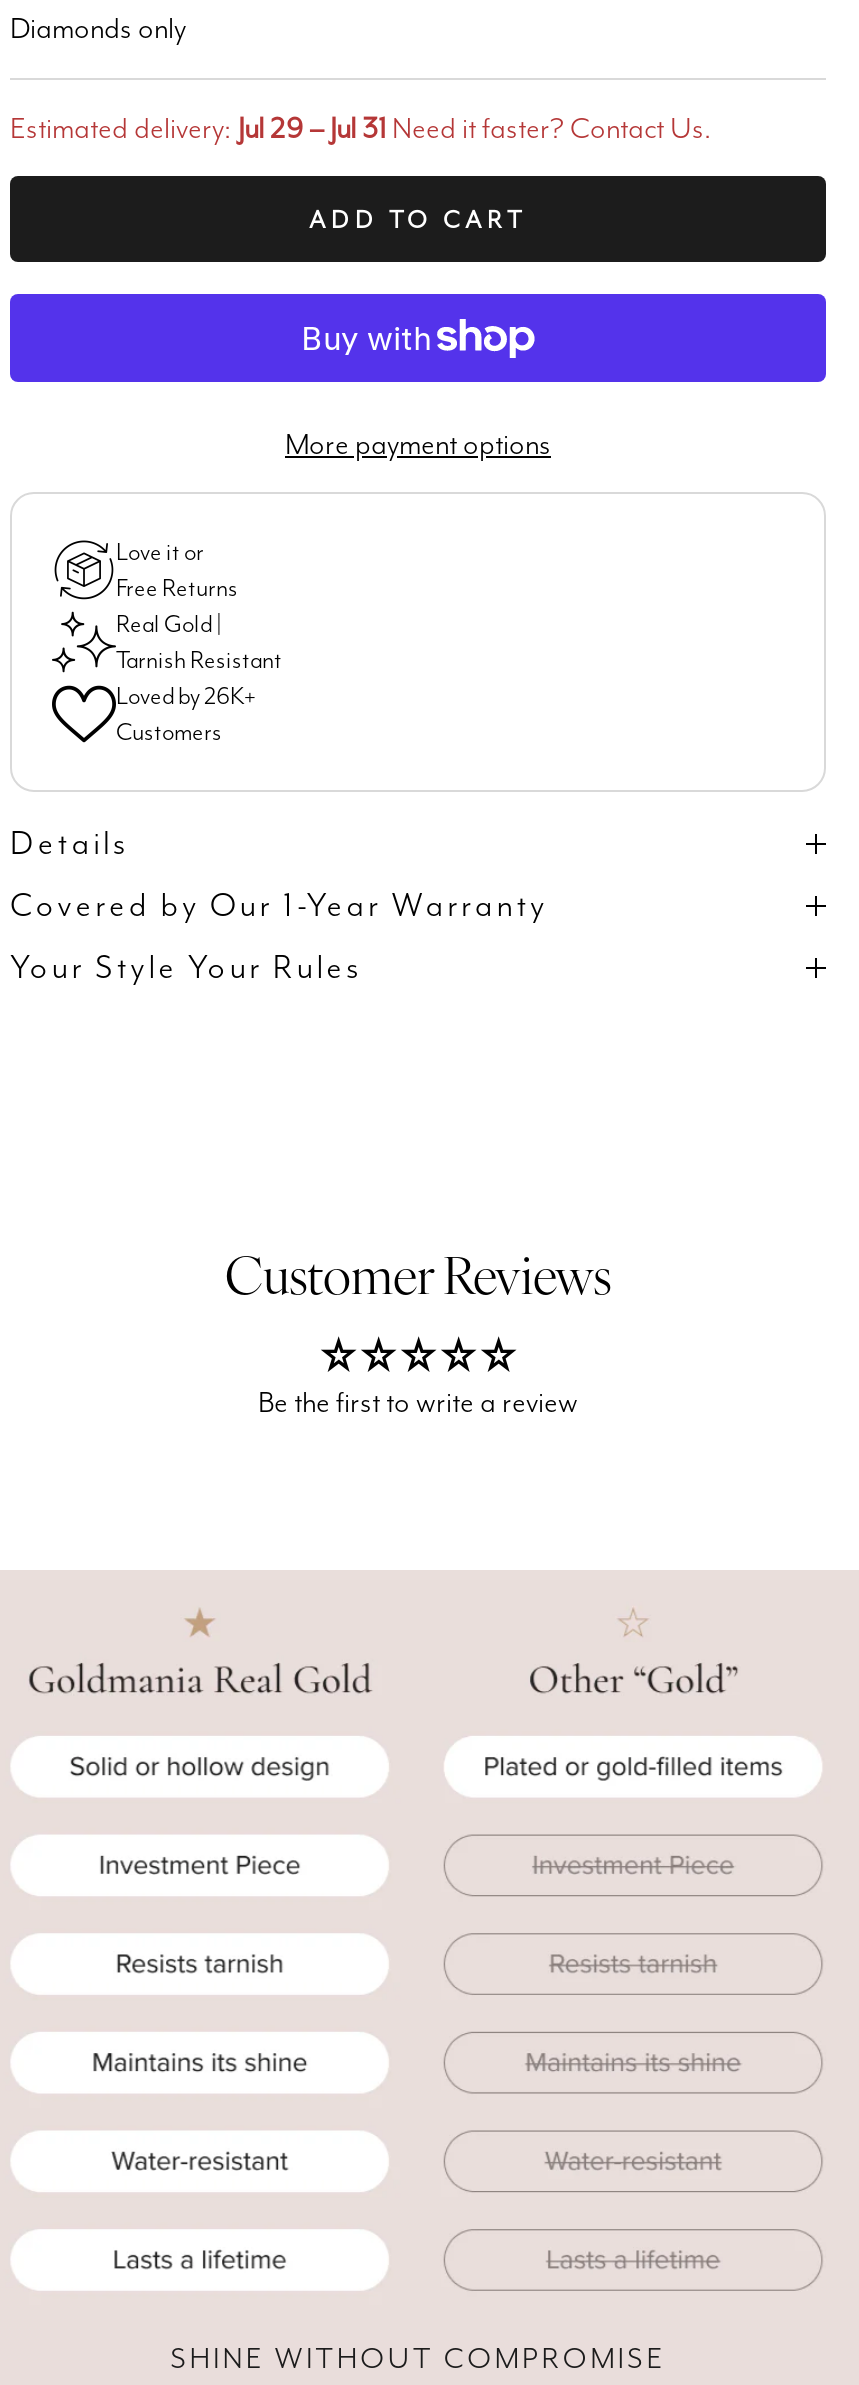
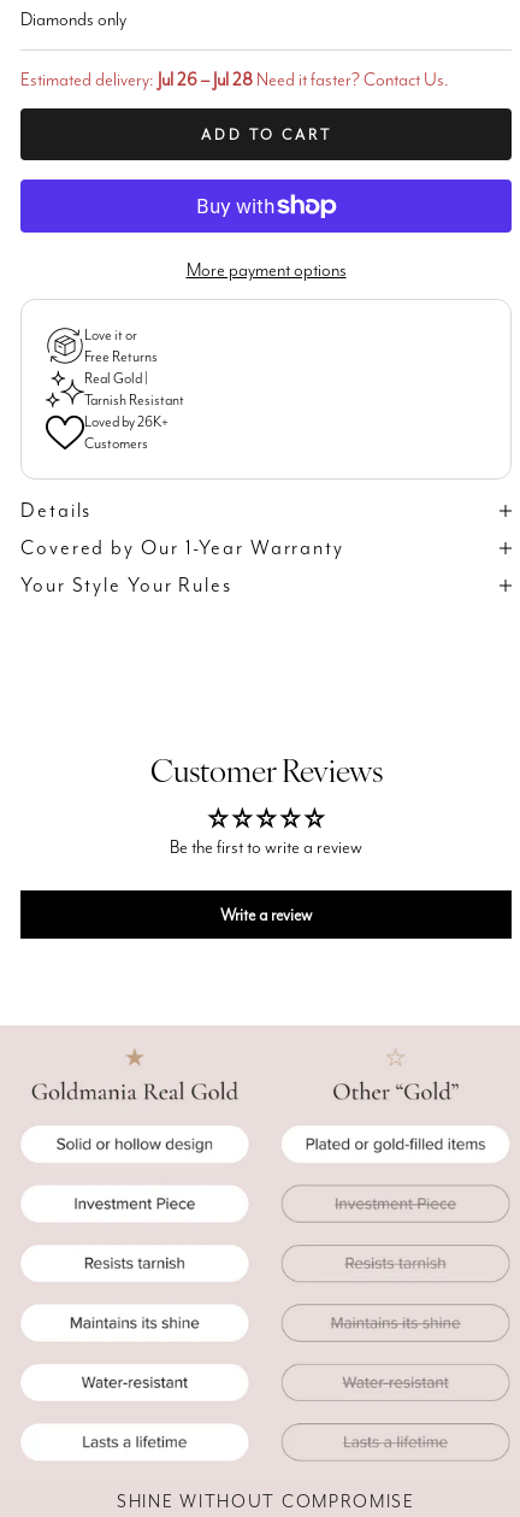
[10,109,712,145] Estimated delivery: Jul 29 – Jul 31 Need it faster? Contact Us. -> [20,68,449,90] Estimated delivery: Jul 26 – Jul 28 Need it faster? Contact Us.
none -> [220,904,312,926] Write a review

